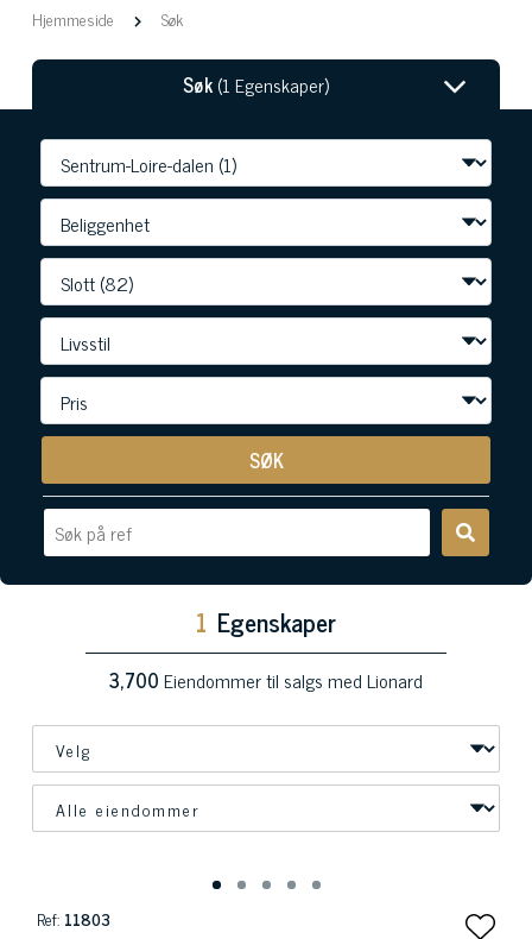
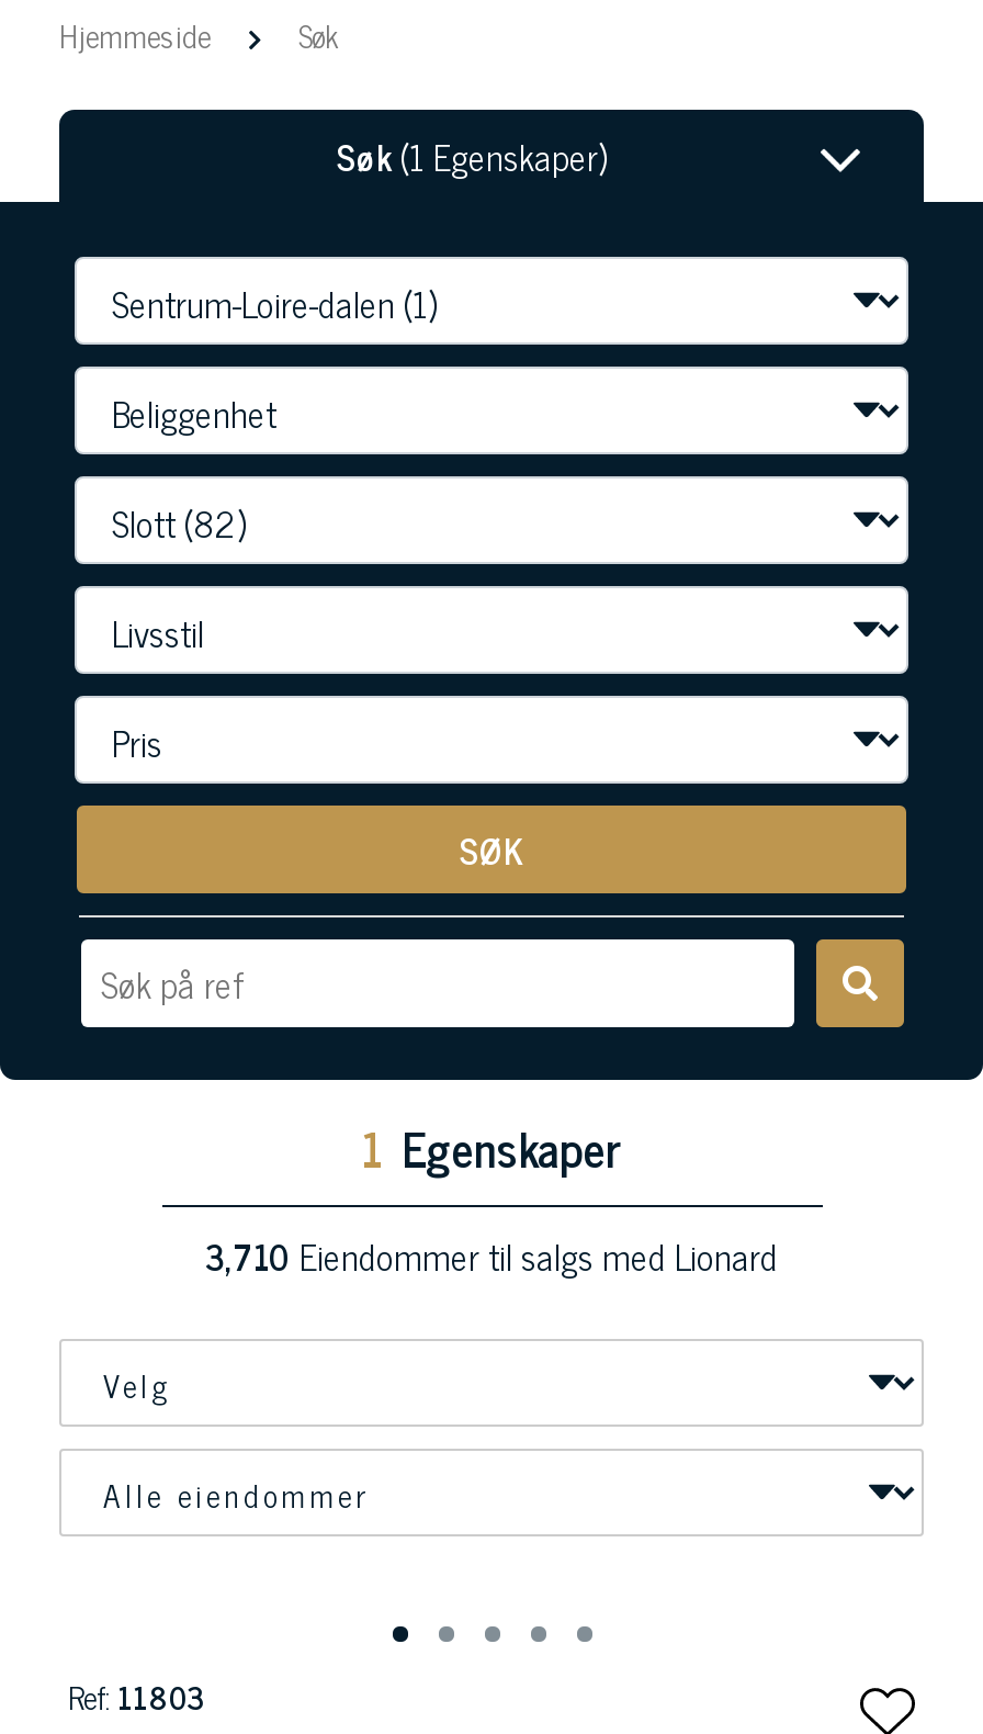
[109,664,423,695] 3,700 Eiendommer til salgs med Lionard -> [205,1227,778,1284] 3,710 Eiendommer til salgs med Lionard

